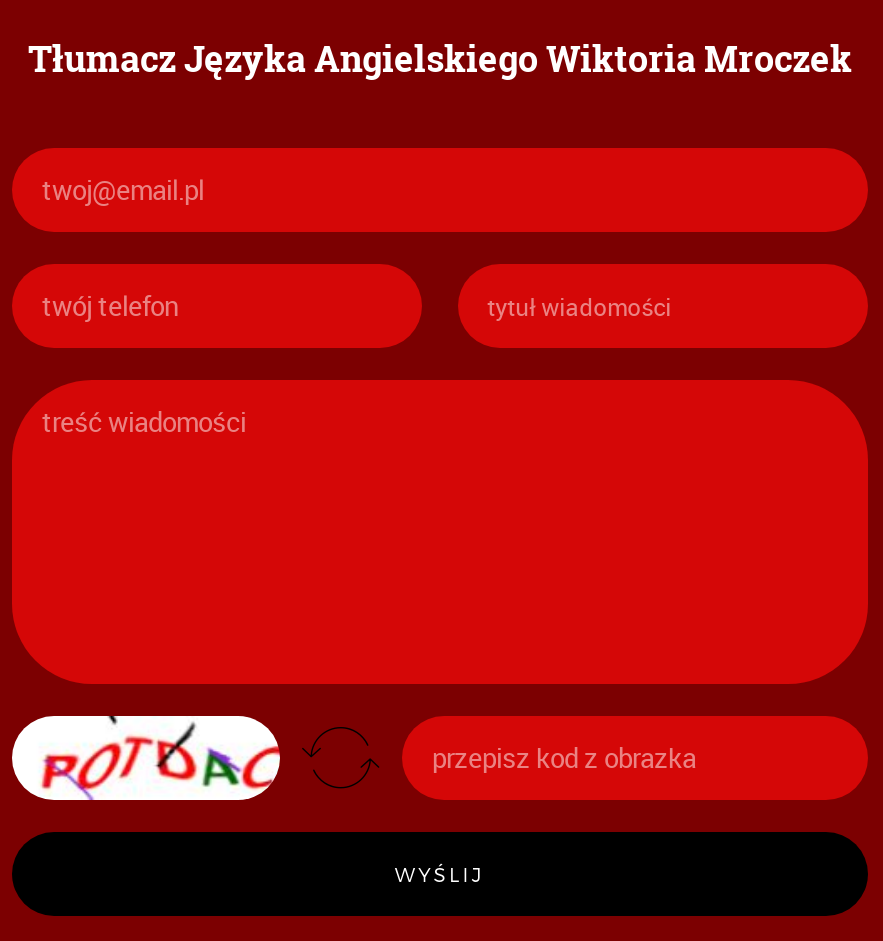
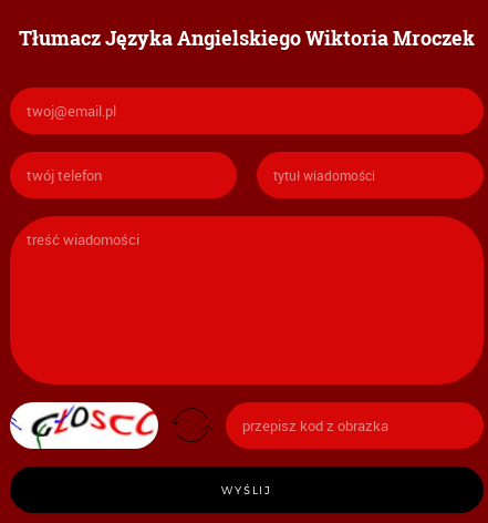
[12,716,280,800] [image] -> [10,402,158,450] [image]

